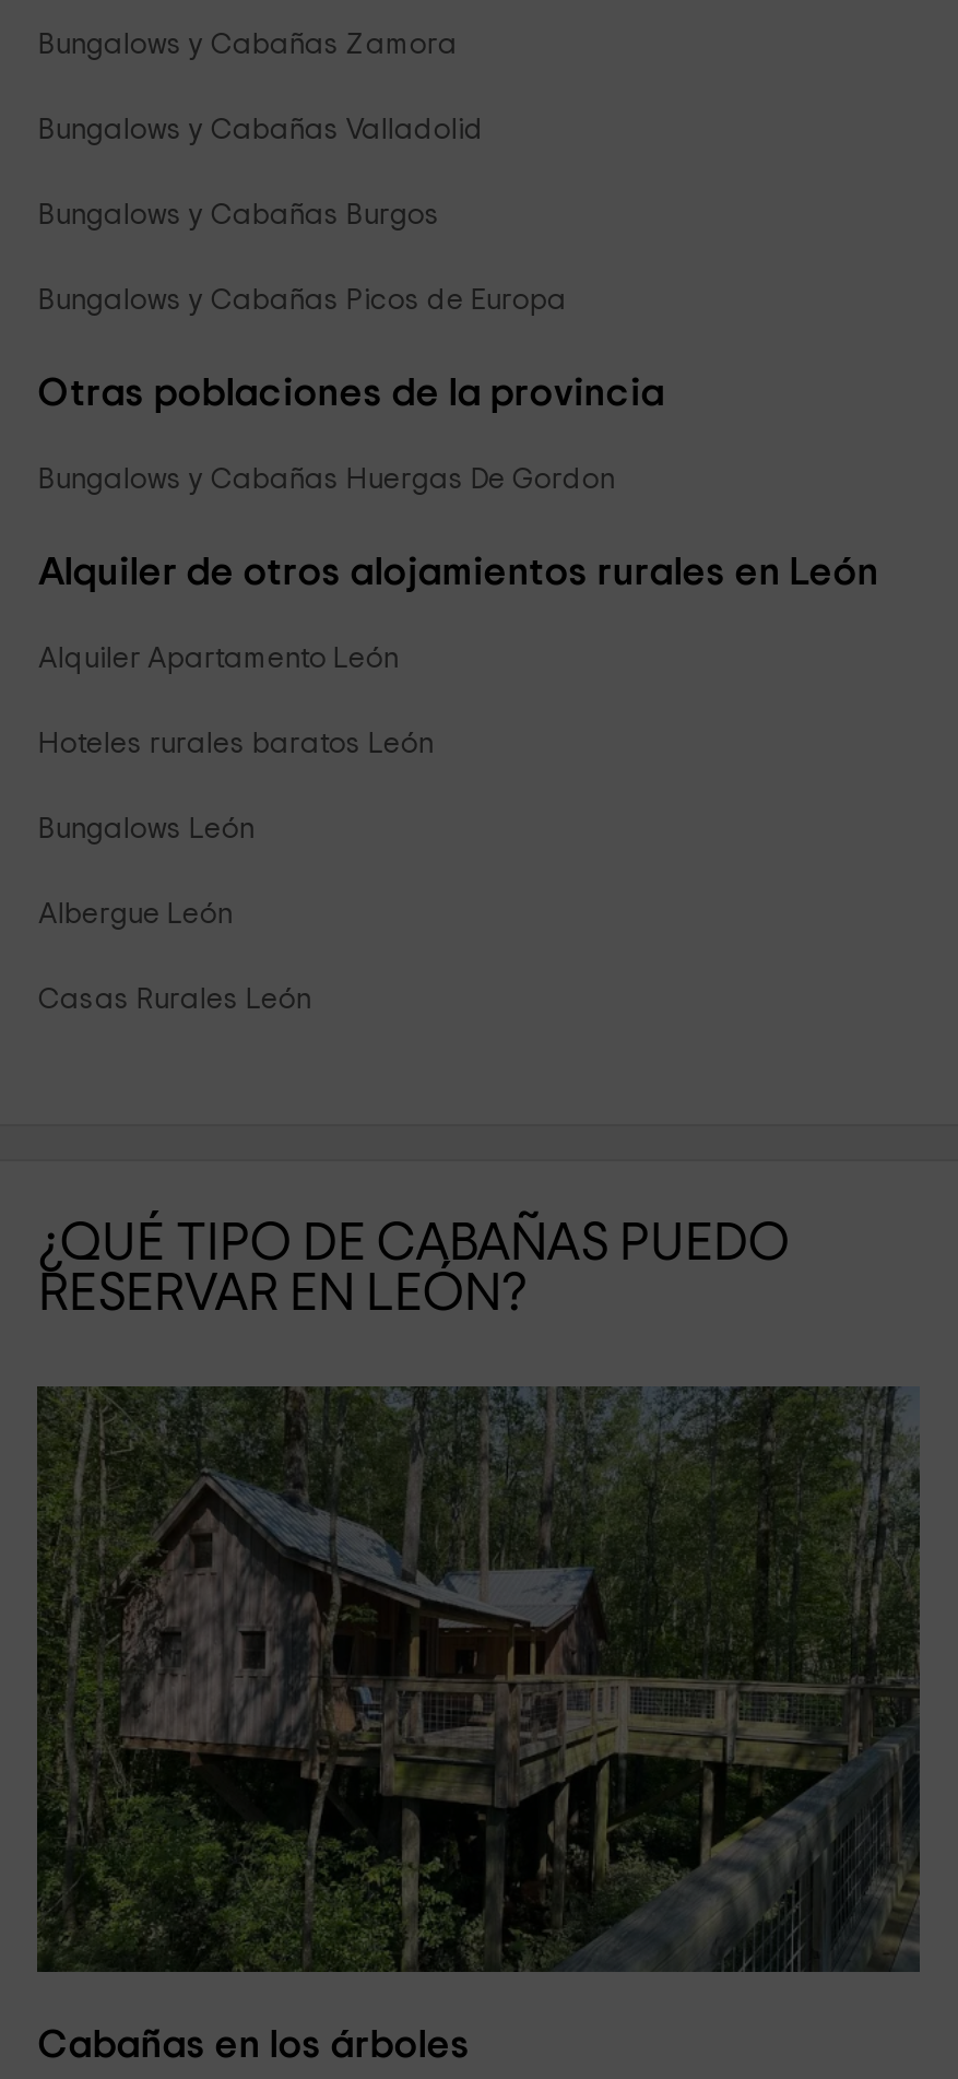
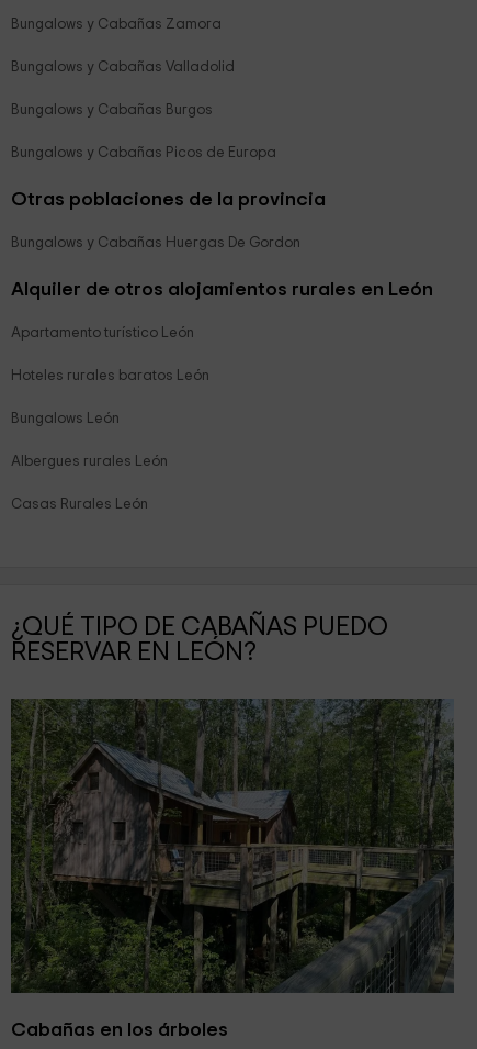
[38,643,398,673] Alquiler Apartamento León -> [11,325,195,340] Apartamento turístico León
[38,898,232,929] Albergue León -> [11,453,168,469] Albergues rurales León

